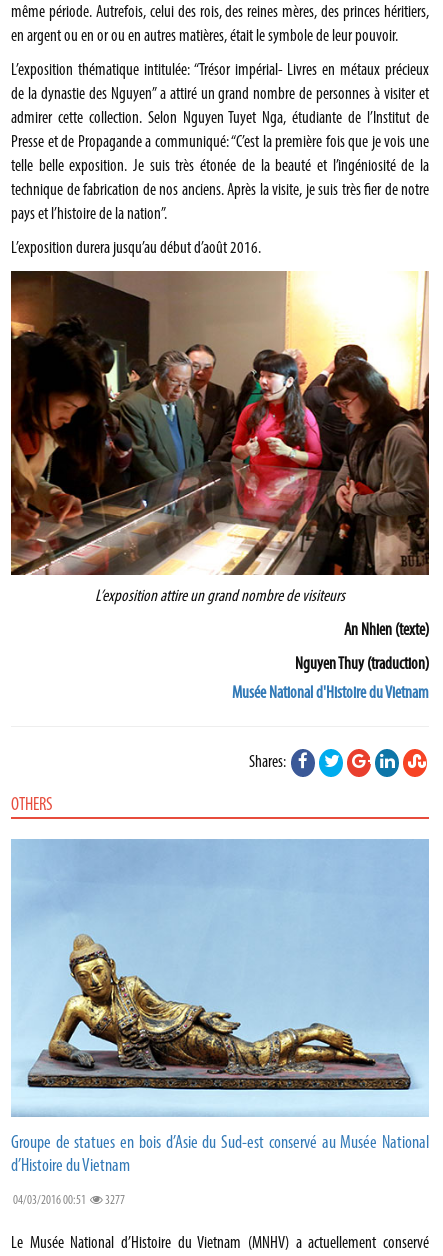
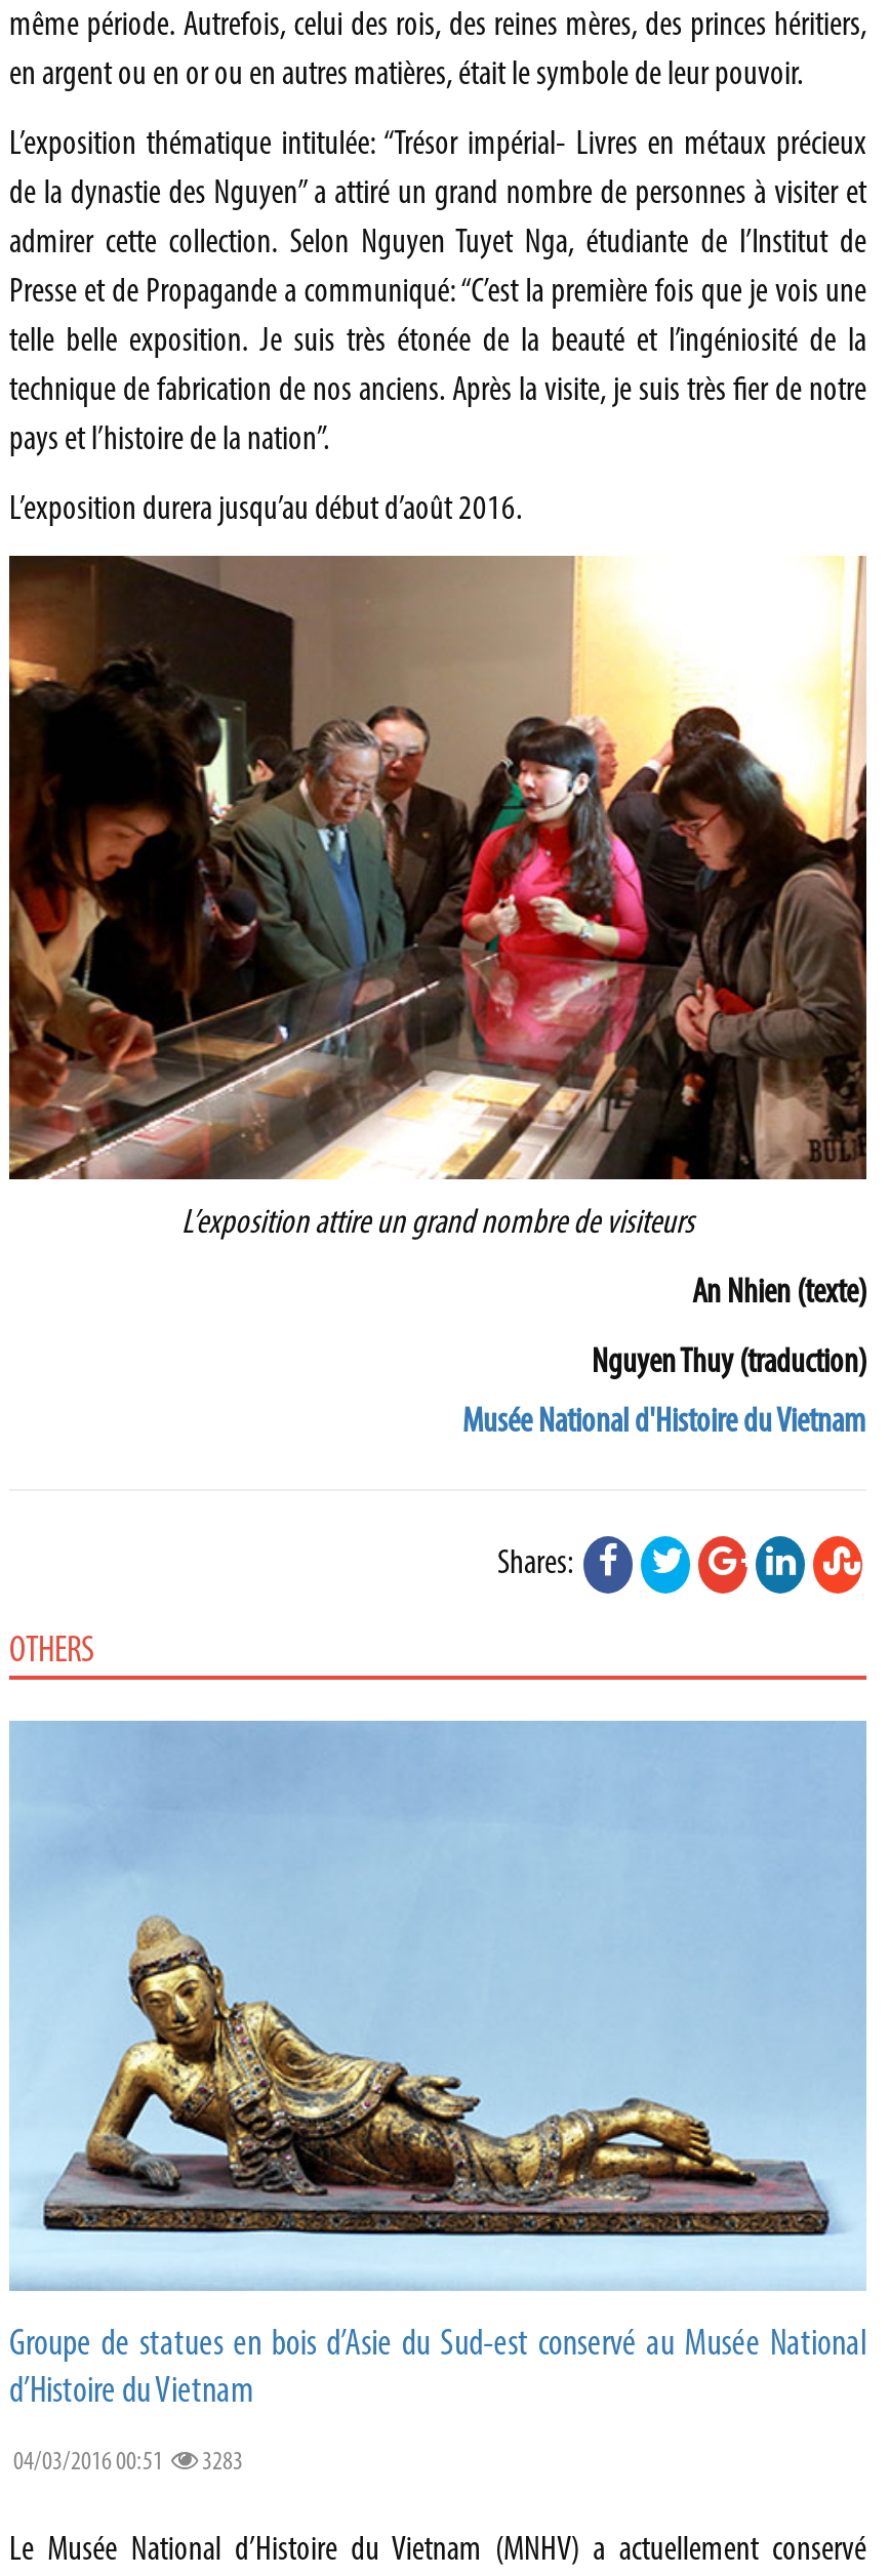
[13,1194,125,1207] 04/03/2016 00:51 3277 -> [13,2448,243,2475] 04/03/2016 00:51 3283

